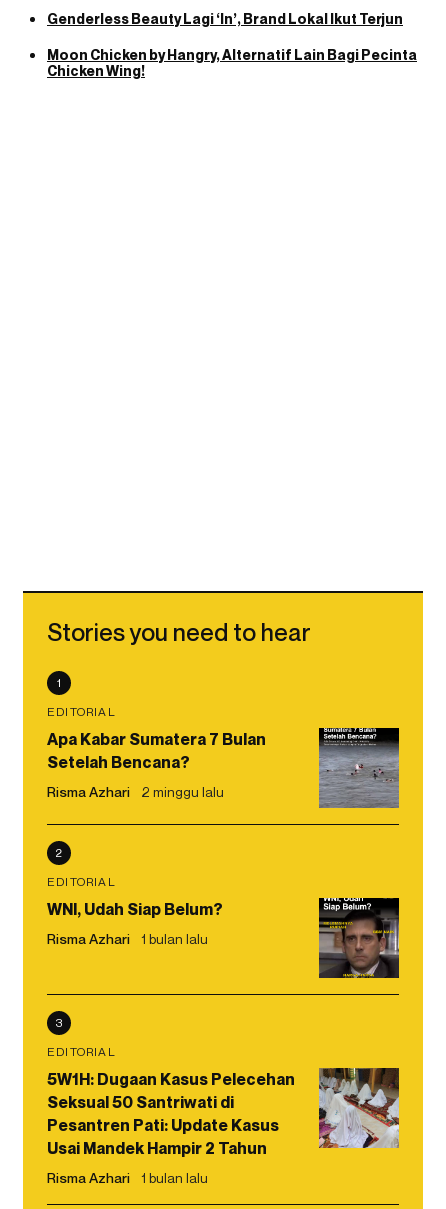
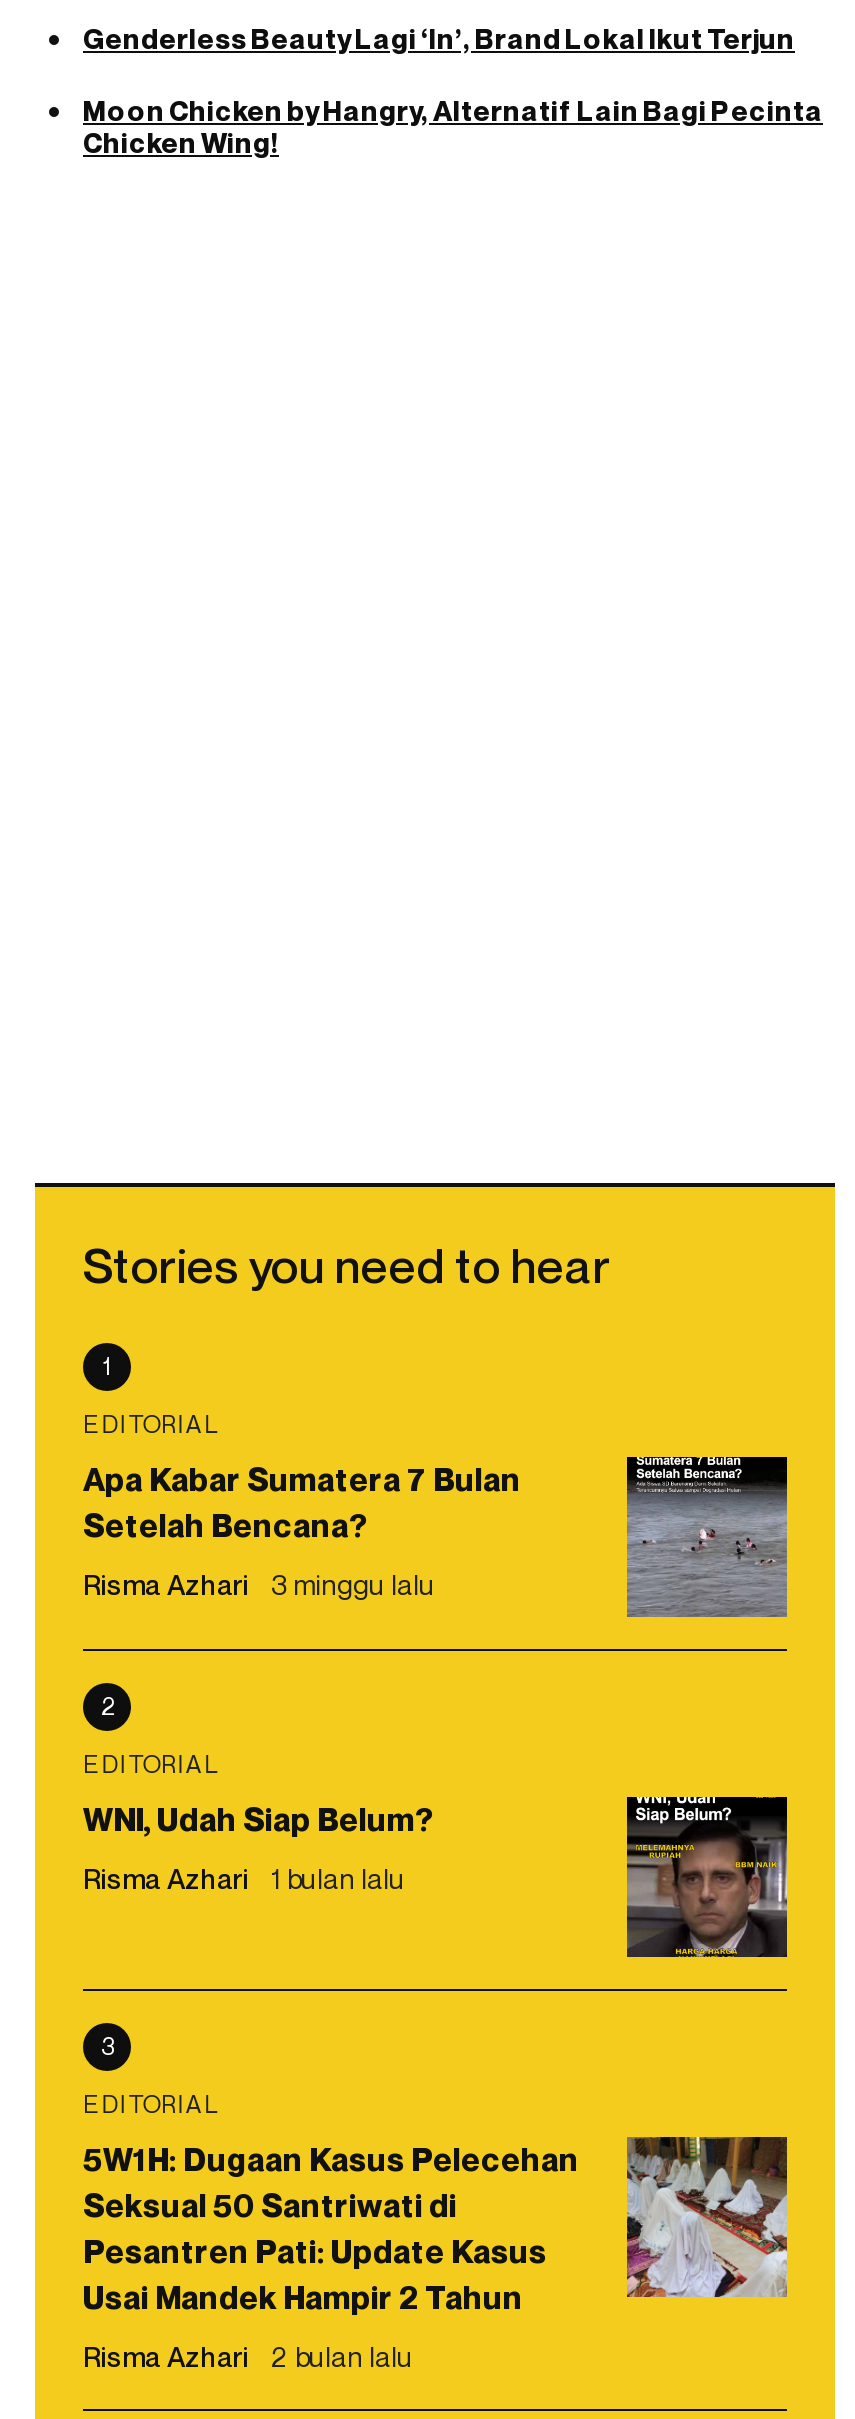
[47,783,224,800] Risma Azhari 2 minggu lalu -> [83,1566,435,1600] Risma Azhari 3 minggu lalu
[47,1169,208,1186] Risma Azhari 1 bulan lalu -> [83,2338,413,2372] Risma Azhari 2 bulan lalu

